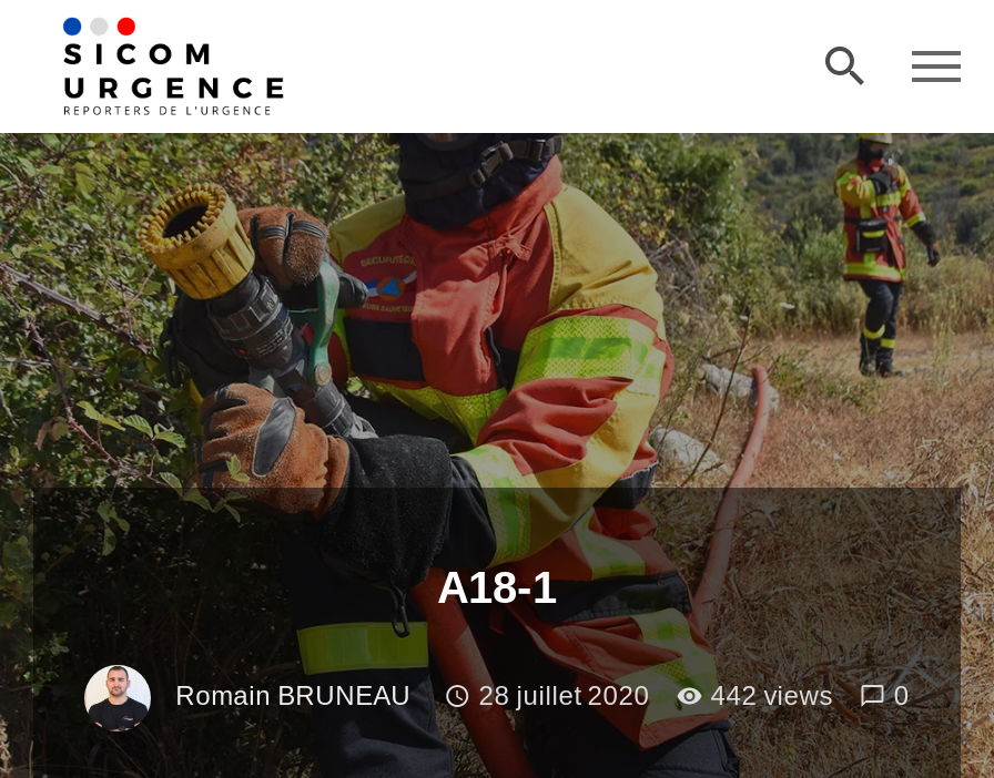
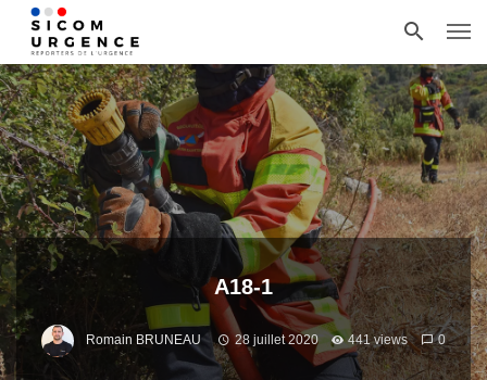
[479,681,909,712] 28 juillet 2020 442 views 0 -> [234,332,446,348] 28 juillet 2020 441 views 0

